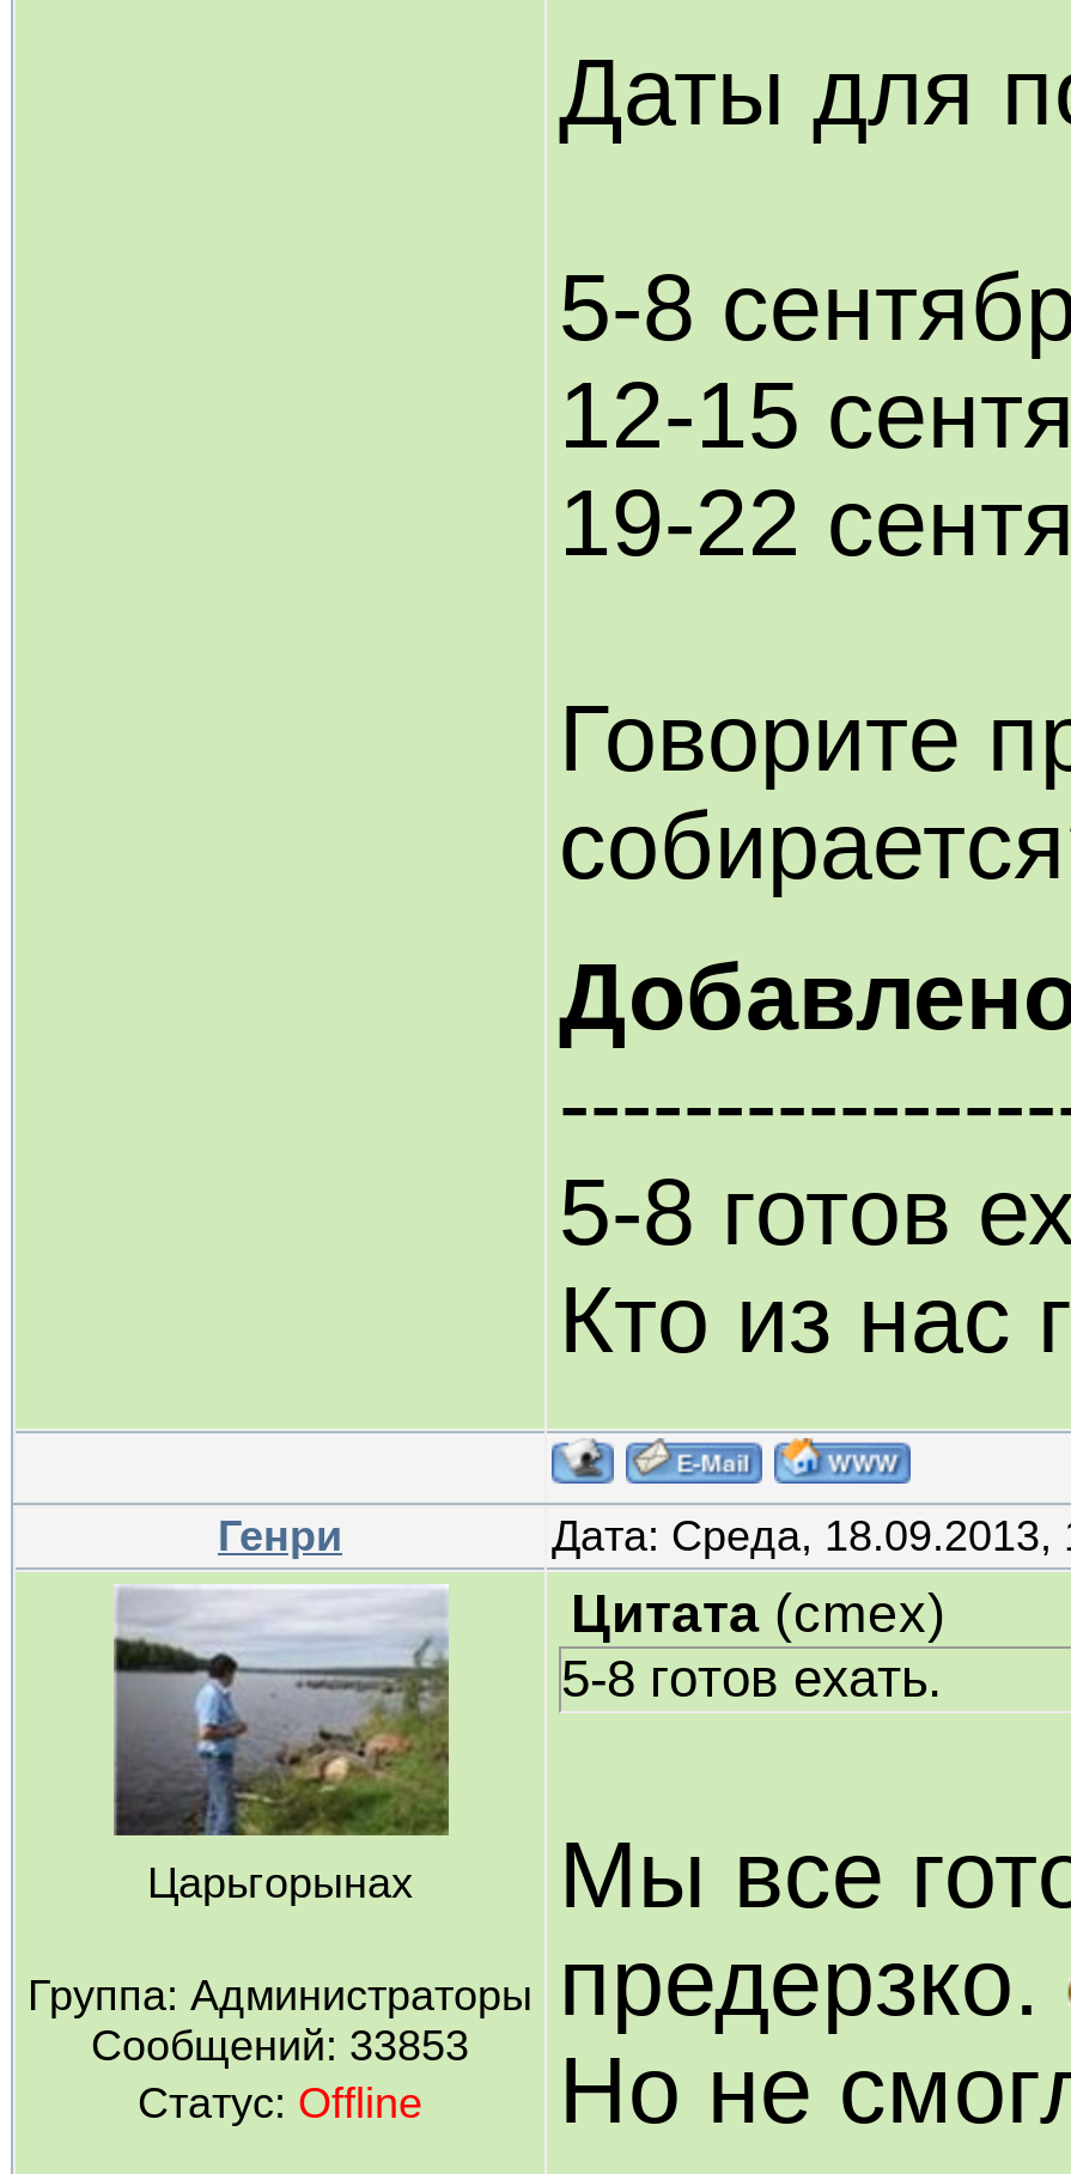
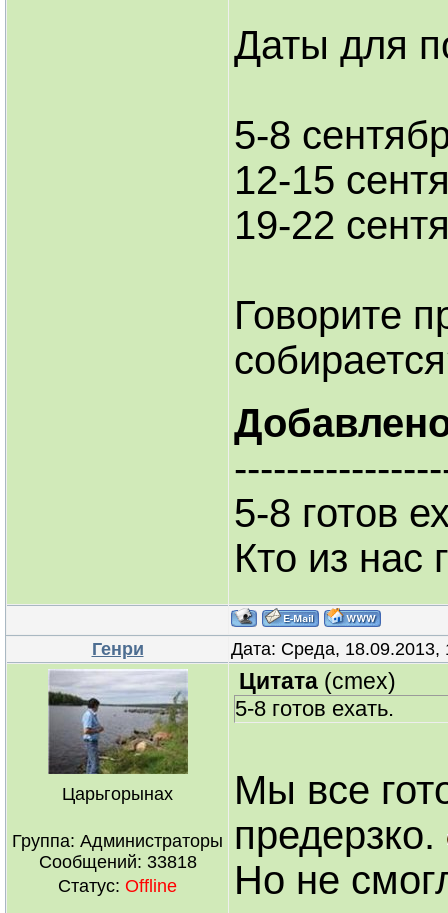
[91,2022,469,2070] Сообщений: 33853 -> [38,852,196,872] Сообщений: 33818

